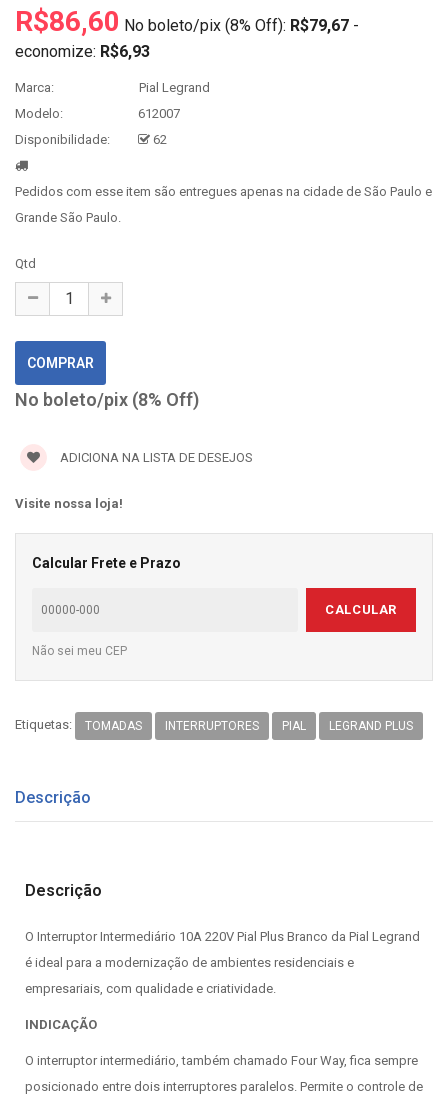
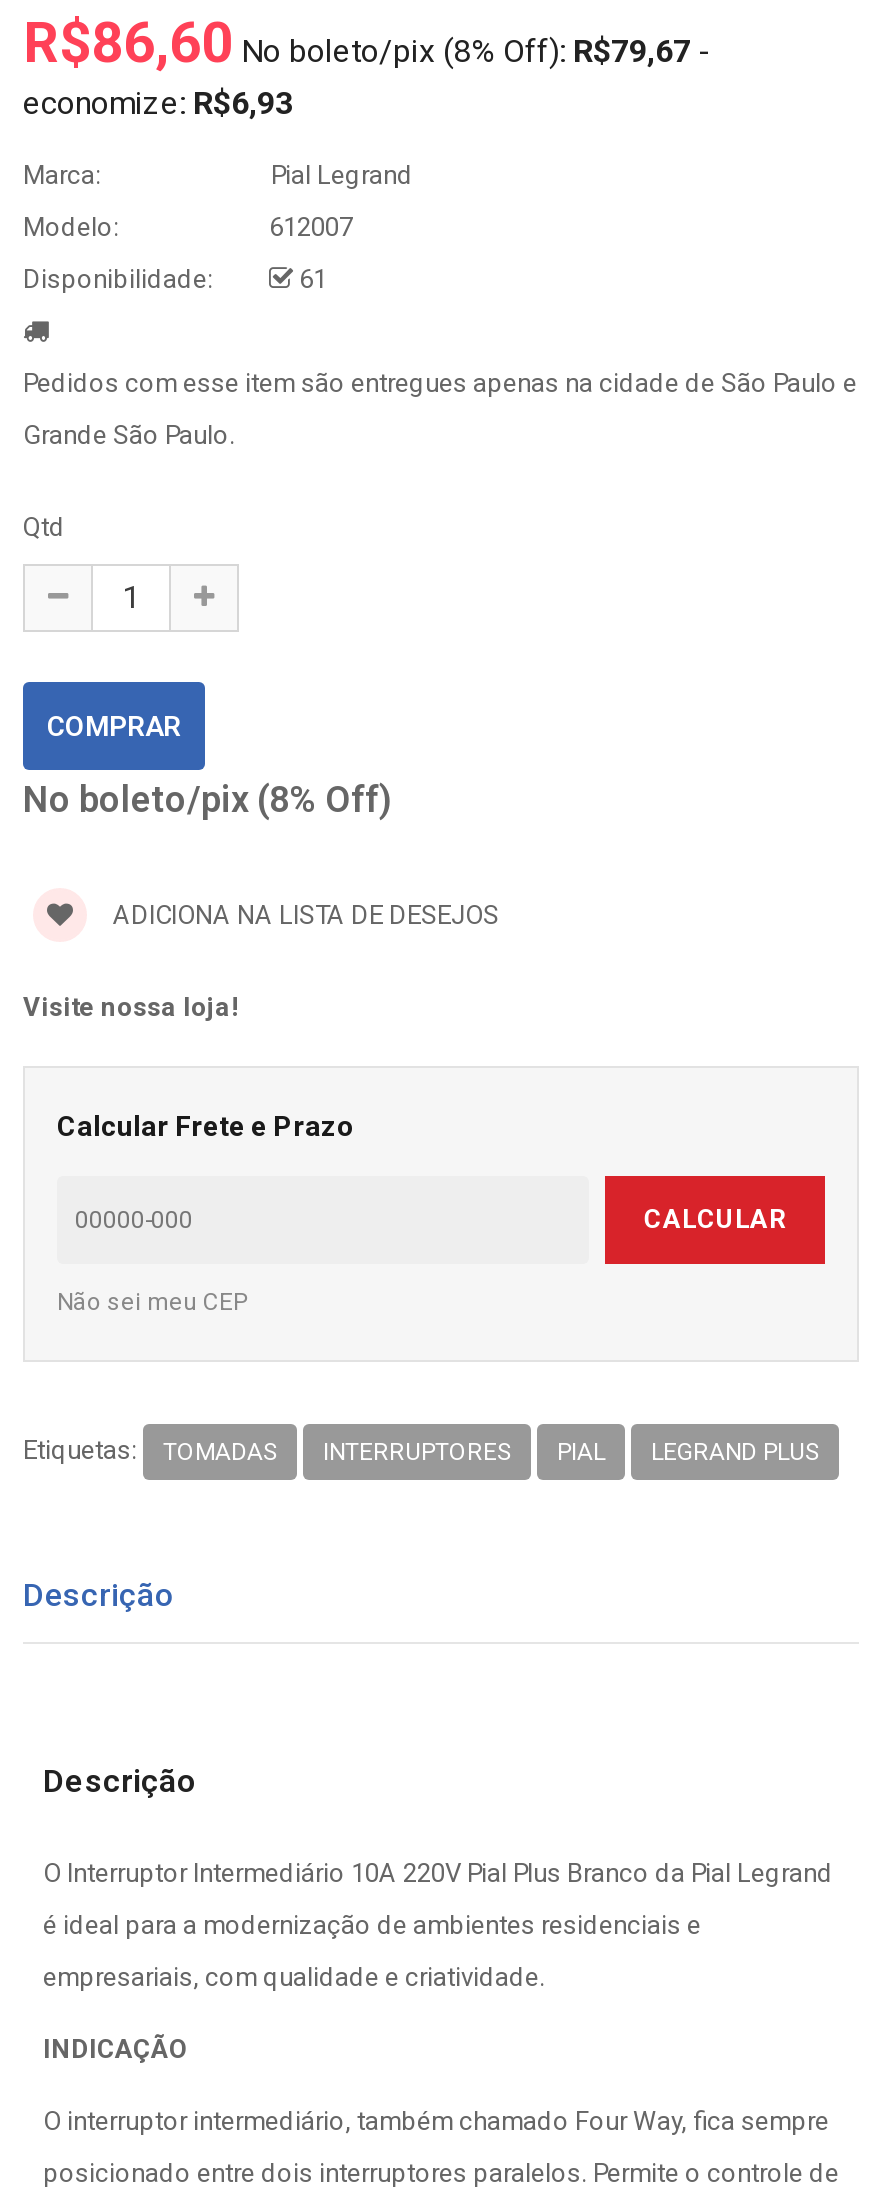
[150,132,167,147] 62 -> [293,265,327,295] 61

